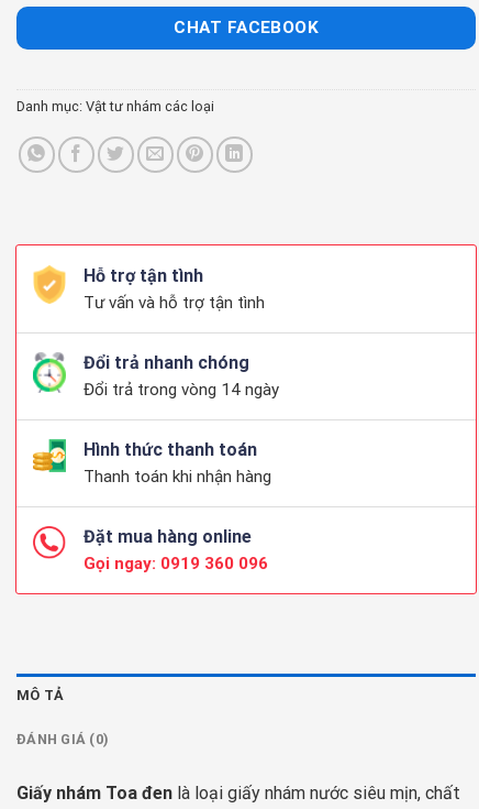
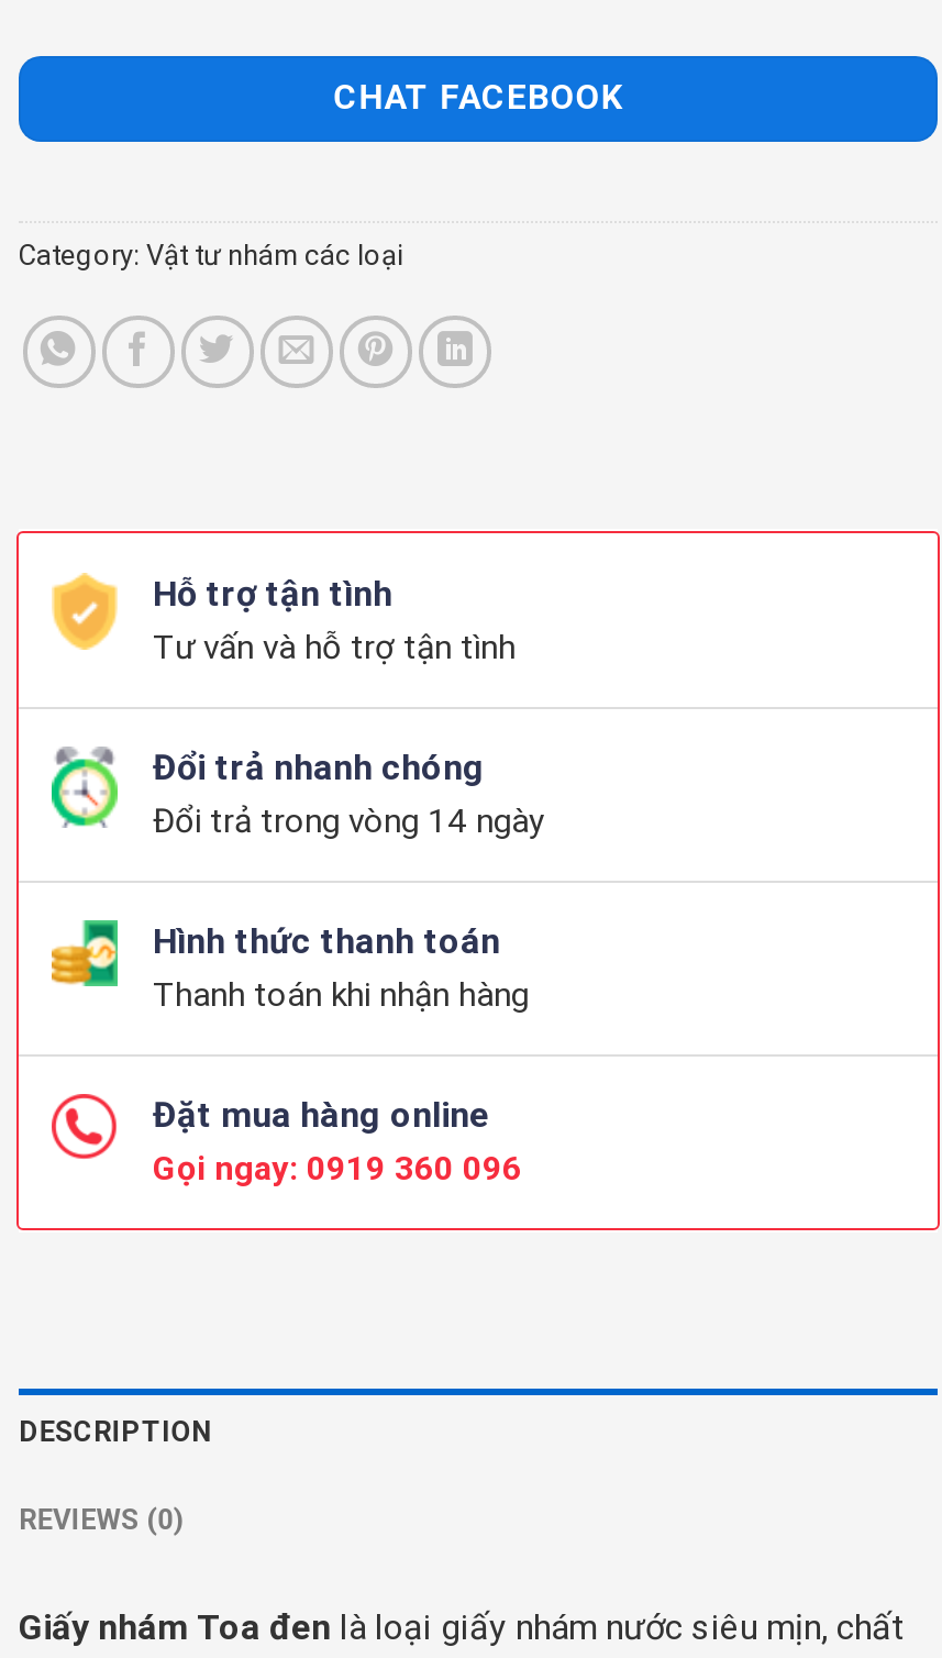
[16,97,214,114] Danh mục: Vật tư nhám các loại -> [19,237,403,270] Category: Vật tư nhám các loại
[16,687,64,703] MÔ TẢ -> [19,1415,212,1448] DESCRIPTION
[16,731,109,747] ĐÁNH GIÁ (0) -> [19,1503,185,1536] REVIEWS (0)

